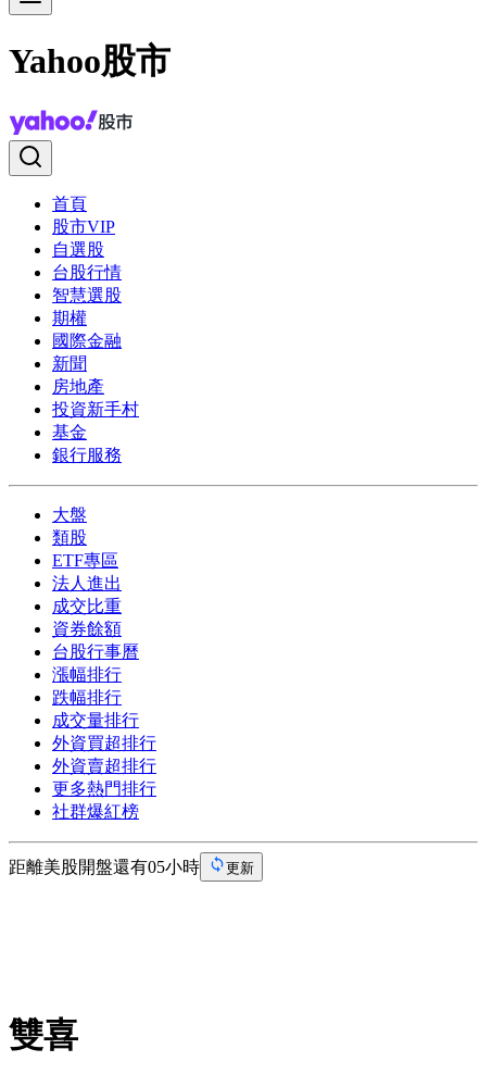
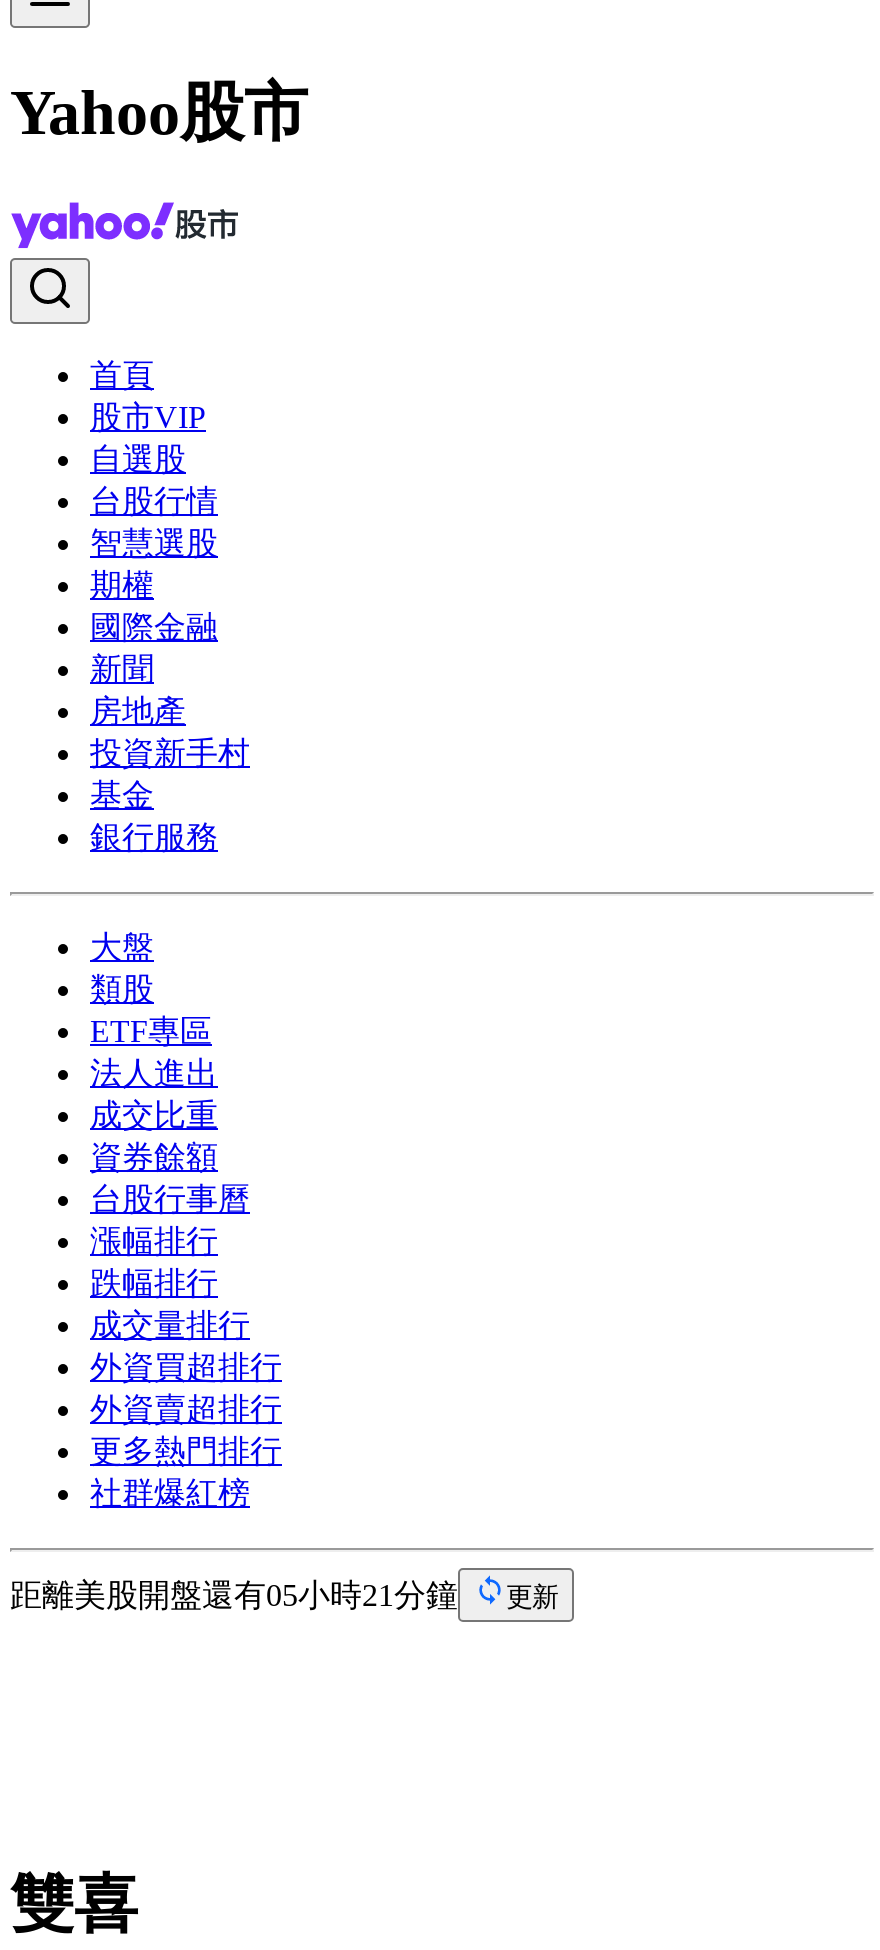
[9,858,200,876] 距離美股開盤還有05小時 -> [10,1578,458,1612] 距離美股開盤還有05小時21分鐘

